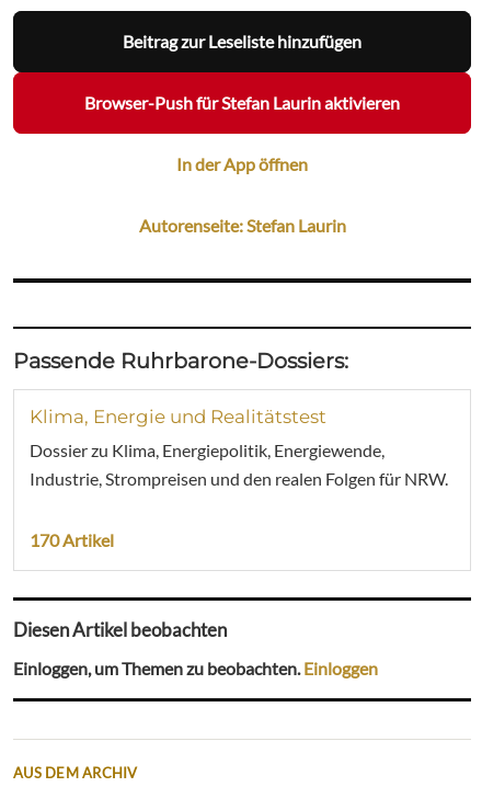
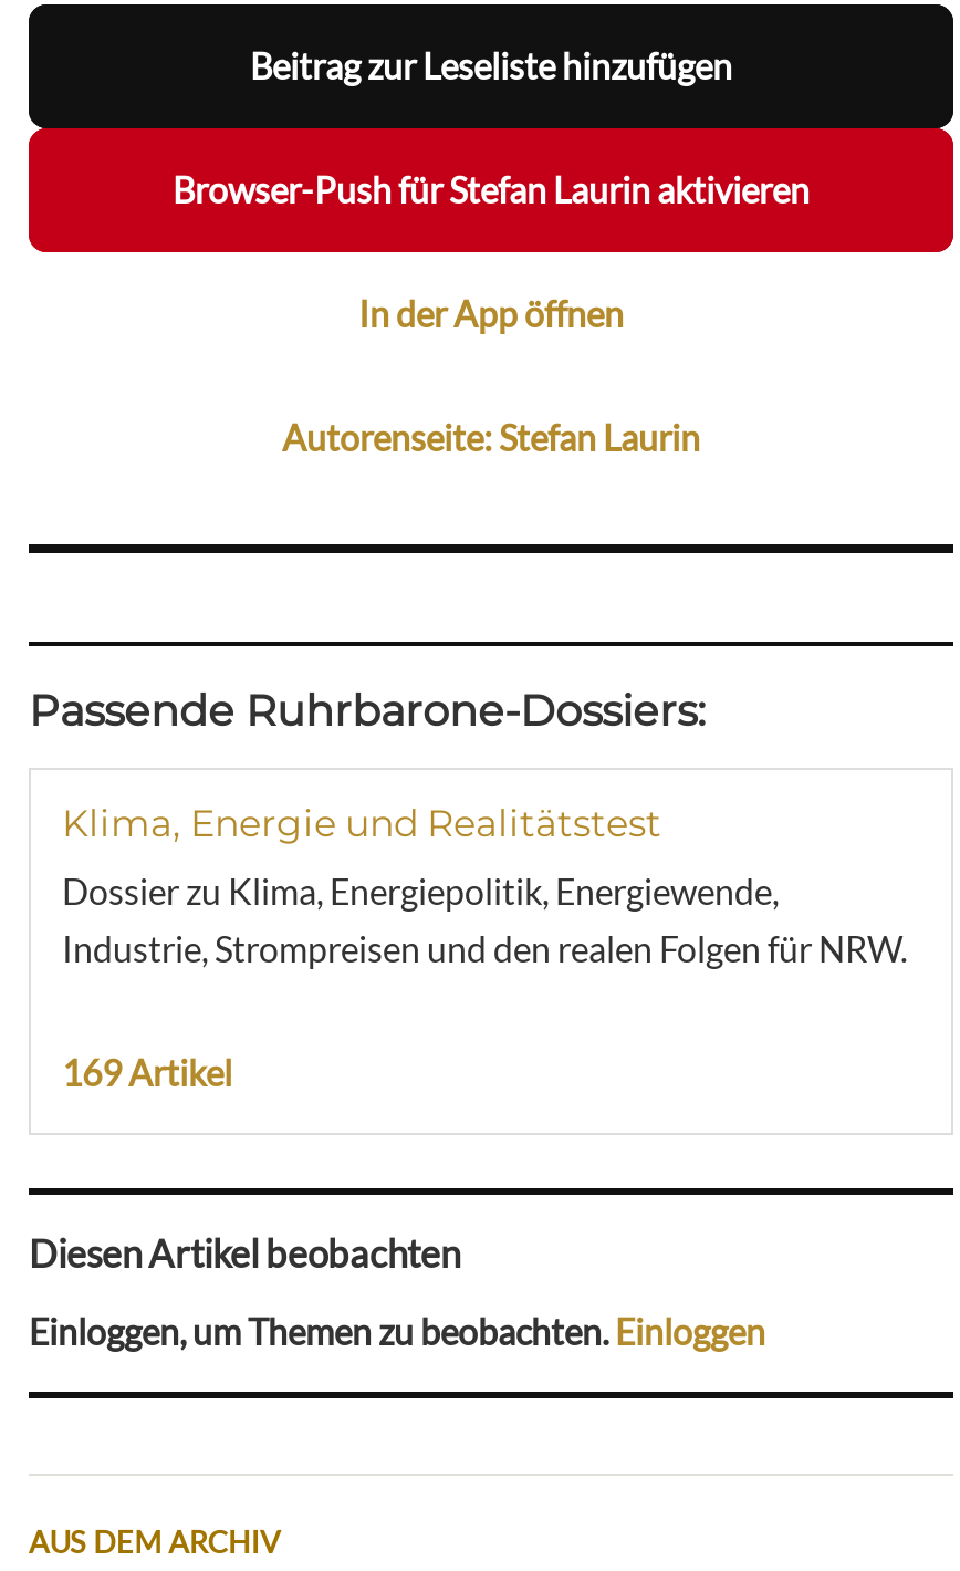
[30,529,114,550] 170 Artikel -> [62,1051,232,1093] 169 Artikel

